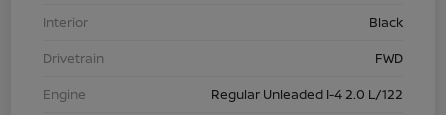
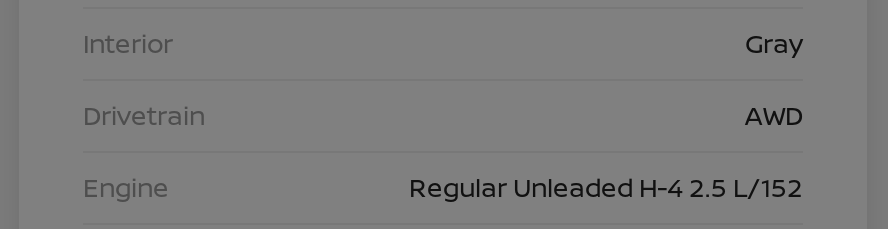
[369,13,403,31] Black -> [745,25,803,61] Gray
[375,49,403,67] FWD -> [745,97,803,133] AWD
[211,85,403,103] Regular Unleaded I-4 2.0 L/122 -> [409,169,803,205] Regular Unleaded H-4 2.5 L/152

